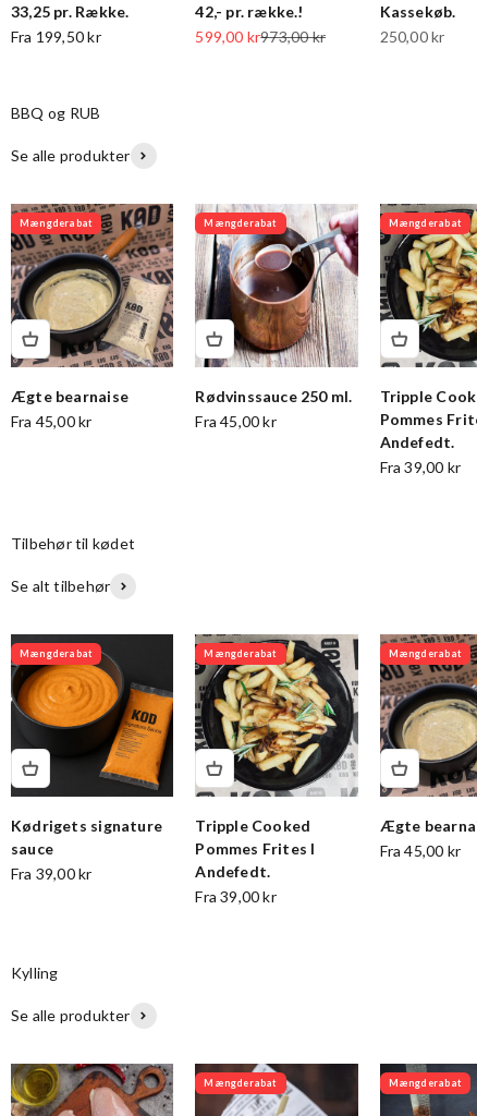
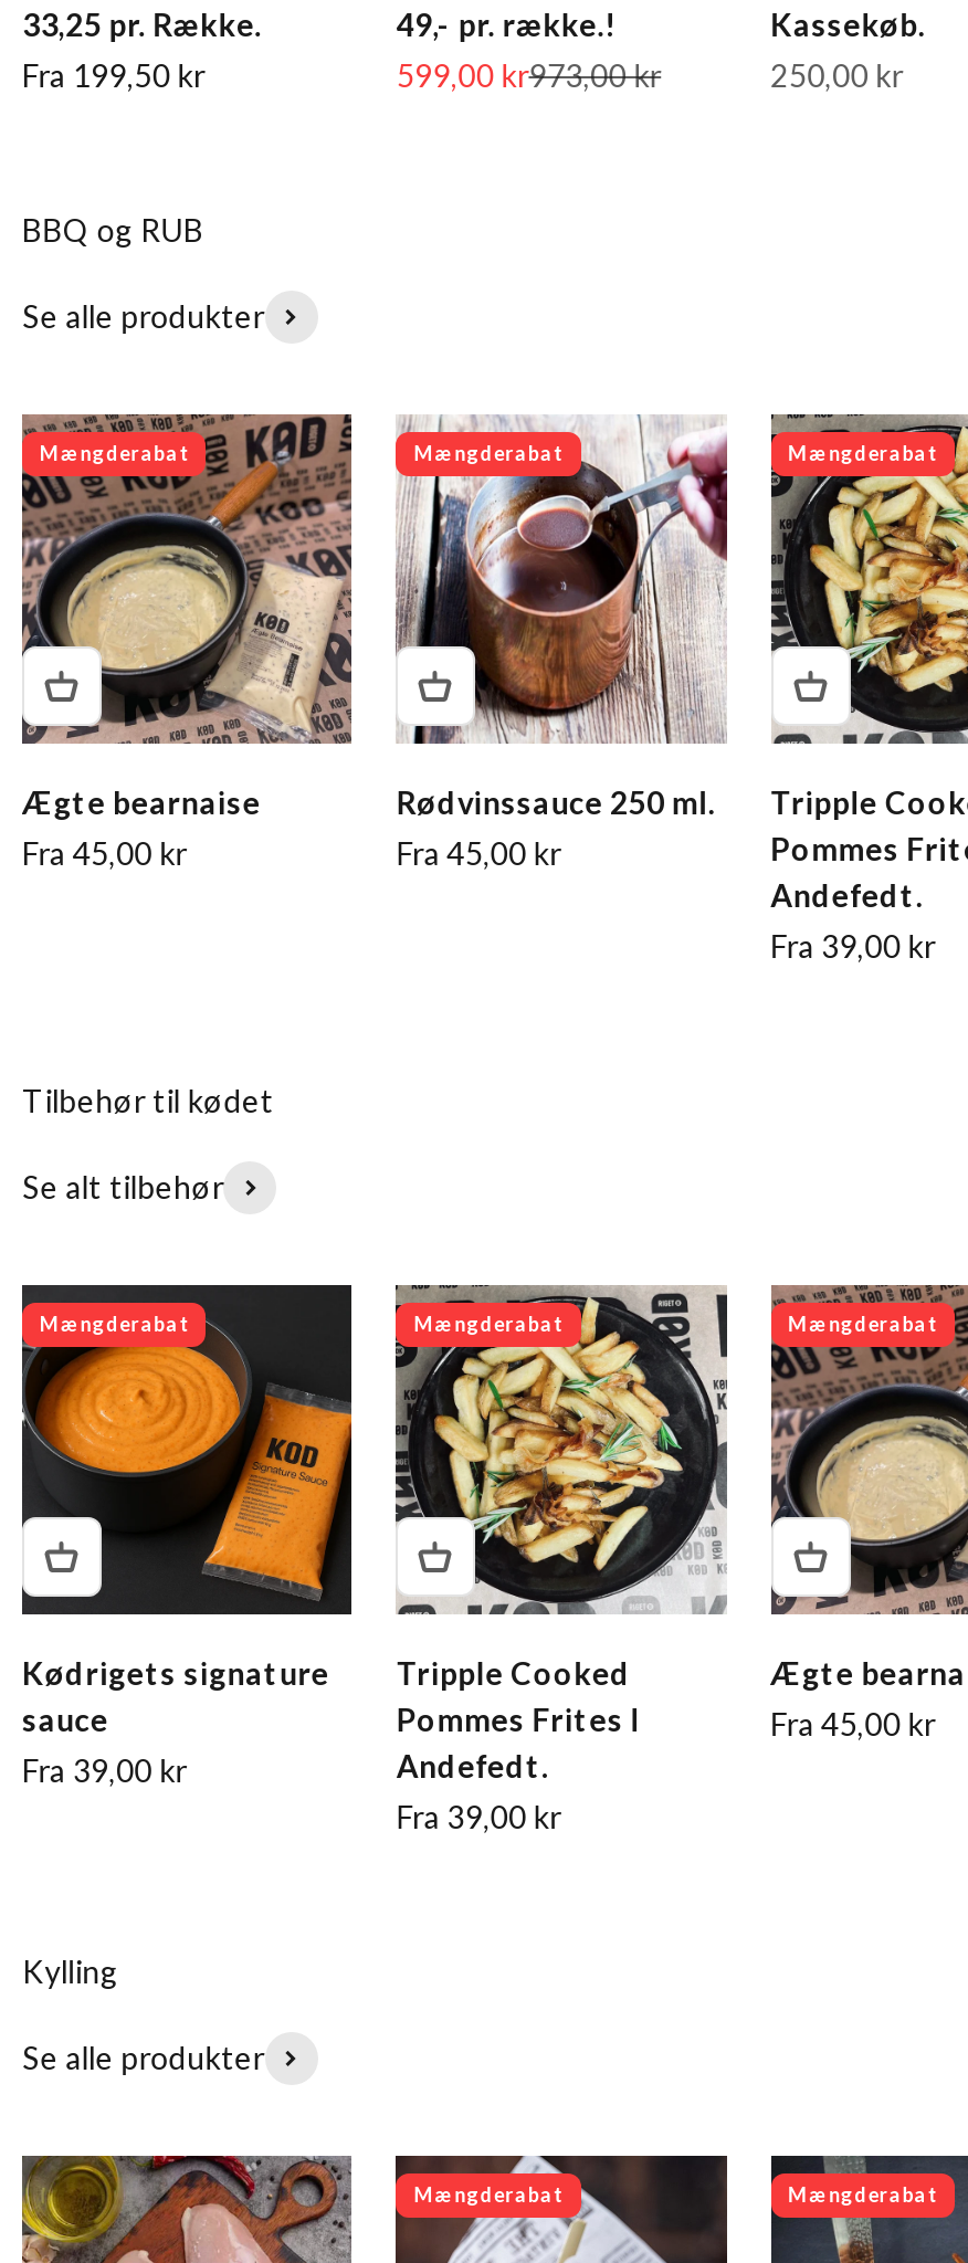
[195,3,304,21] 42,- pr. række.! -> [396,6,616,43] 49,- pr. række.!

